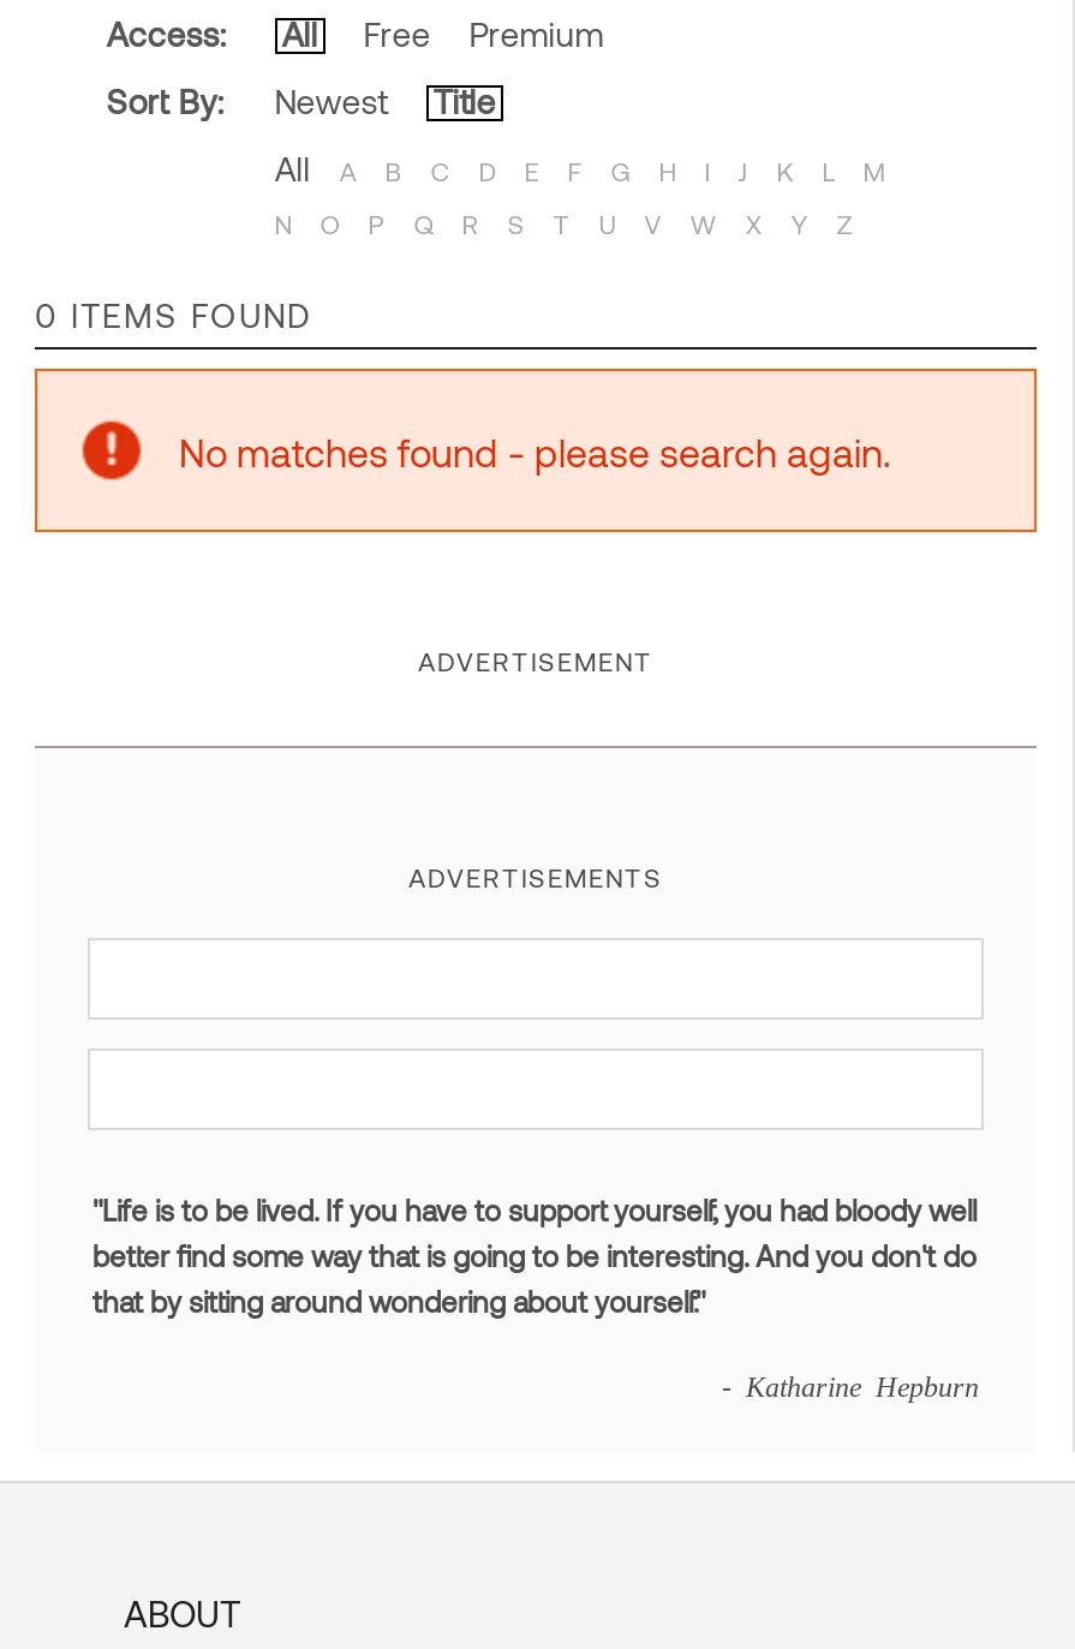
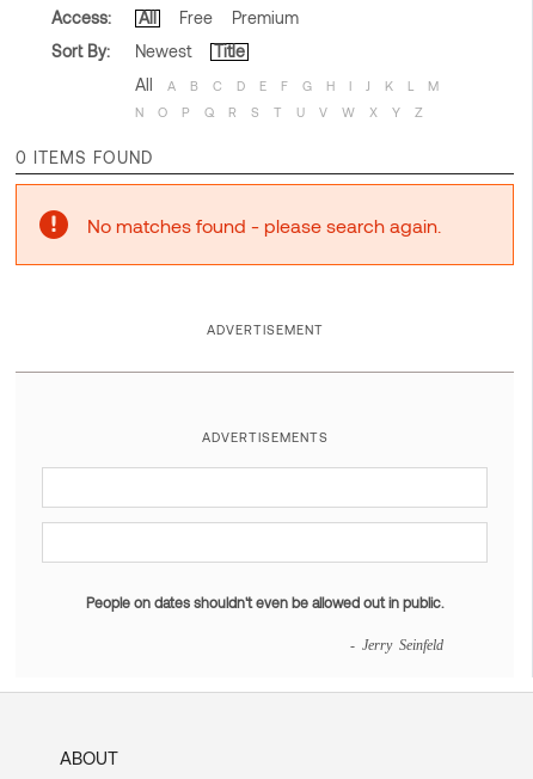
[92,1194,977,1318] "Life is to be lived. If you have to support yourself, you had bloody well | better find some way that is going to be interesting. And you don't do | that by sitting around wondering about yourself." -> [86,594,443,611] People on dates shouldn't even be allowed out in public.
[722,1371,979,1400] - Katharine Hepburn -> [350,637,443,652] - Jerry Seinfeld

